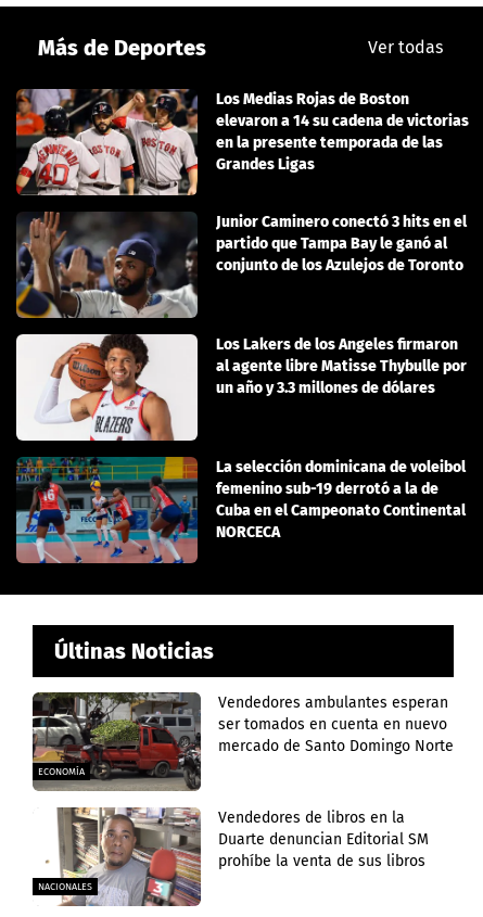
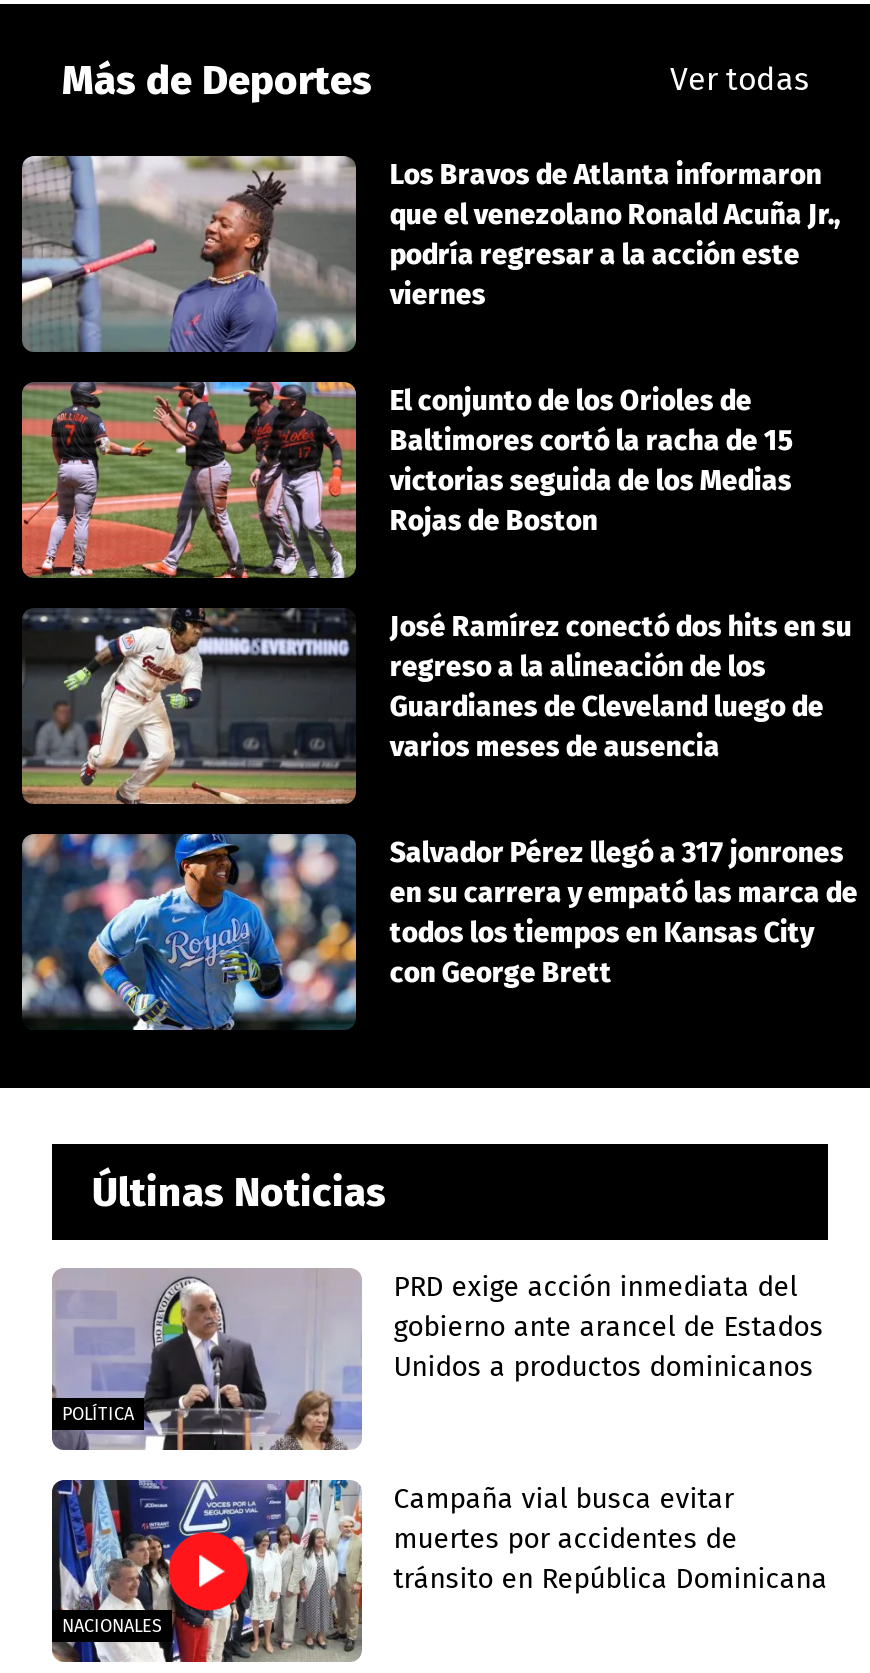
[15,88,469,196] [image] | Los Medias Rojas de Boston | elevaron a 14 su cadena de victorias | en la presente temporada de las | Grandes Ligas -> [20,154,840,354] [image] | Los Bravos de Atlanta informaron | que el venezolano Ronald Acuña Jr., | podría regresar a la acción este | viernes
[16,212,467,318] [image] | Junior Caminero conectó 3 hits en el | partido que Tampa Bay le ganó al | conjunto de los Azulejos de Toronto -> [20,380,794,578] [image] | El conjunto de los Orioles de | Baltimores cortó la racha de 15 | victorias seguida de los Medias | Rojas de Boston
[15,333,467,442] [image] | Los Lakers de los Angeles firmaron | al agente libre Matisse Thybulle por | un año y 3.3 millones de dólares -> [20,608,852,806] [image] | José Ramírez conectó dos hits en su | regreso a la alineación de los | Guardianes de Cleveland luego de | varios meses de ausencia
[15,456,466,564] [image] | La selección dominicana de voleibol | femenino sub-19 derrotó a la de | Cuba en el Campeonato Continental | NORCECA -> [20,832,858,1032] [image] | Salvador Pérez llegó a 317 jonrones | en su carrera y empató las marca de | todos los tiempos en Kansas City | con George Brett
[33,692,202,792] [image] | ECONOMÍA -> [52,1270,362,1450] [image] | POLÍTICA
[218,694,453,755] Vendedores ambulantes esperan | ser tomados en cuenta en nuevo | mercado de Santo Domingo Norte -> [393,1270,823,1384] PRD exige acción inmediata del | gobierno ante arancel de Estados | Unidos a productos dominicanos
[33,806,428,907] [image] | Vendedores de libros en la | Duarte denuncian Editorial SM | prohíbe la venta de sus libros -> [50,1478,827,1664] [image] | Campaña vial busca evitar | muertes por accidentes de | tránsito en República Dominicana

